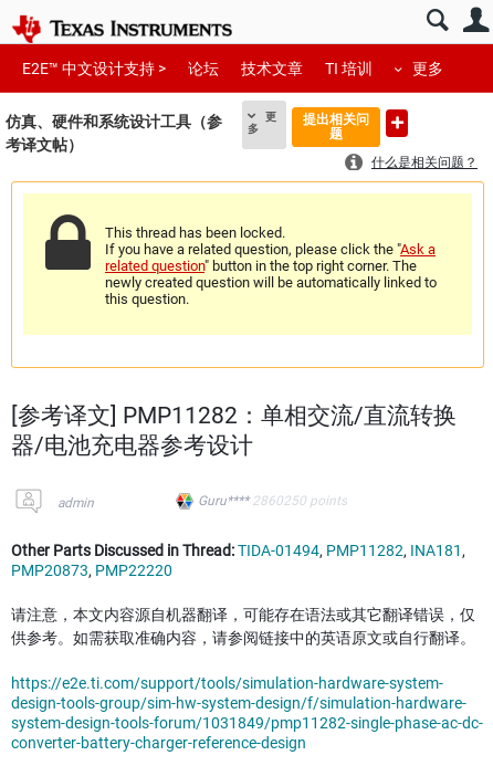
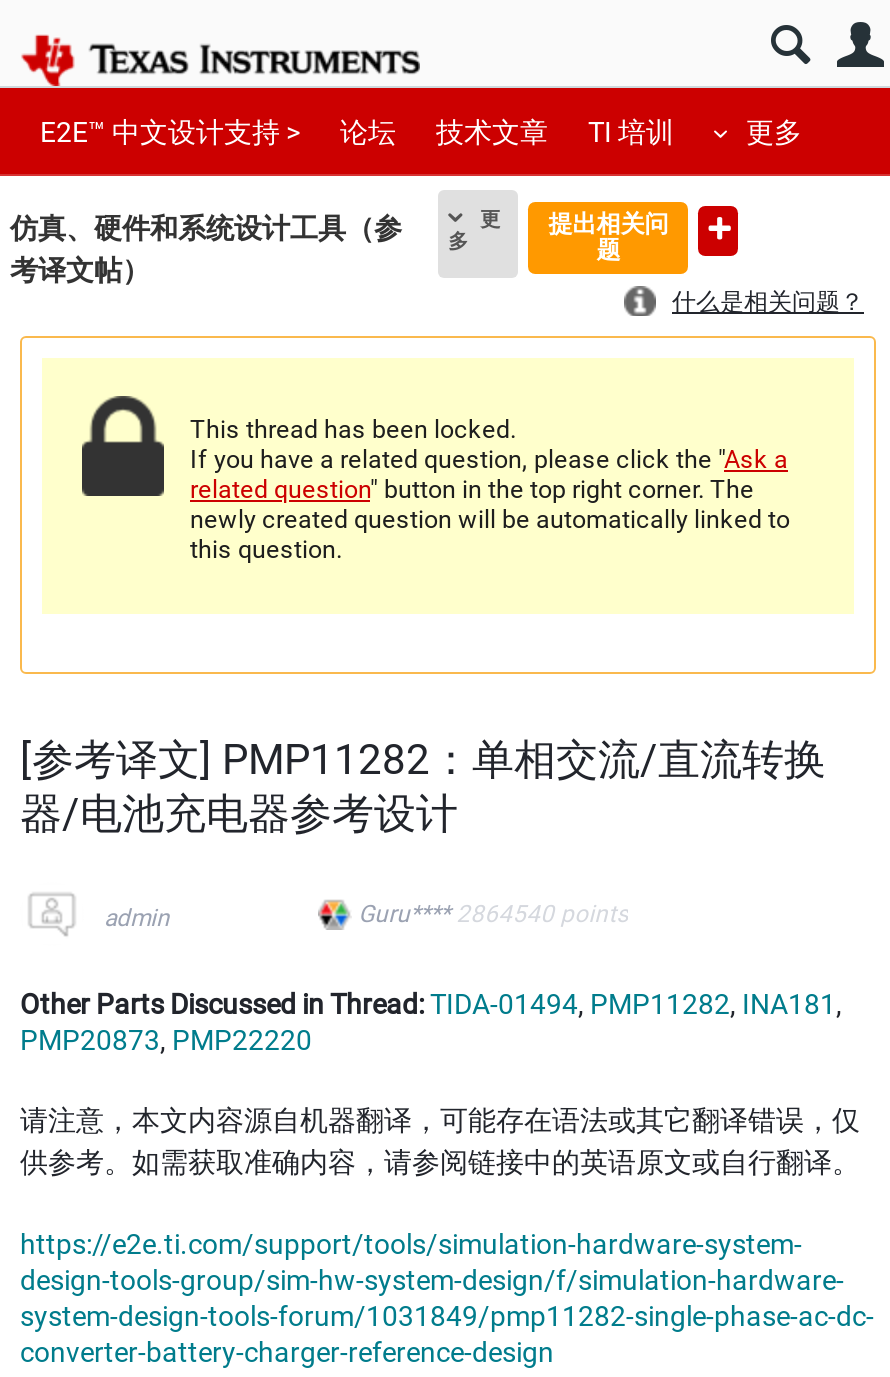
[198,493,347,508] Guru**** 2860250 points -> [358,900,628,928] Guru**** 2864540 points

